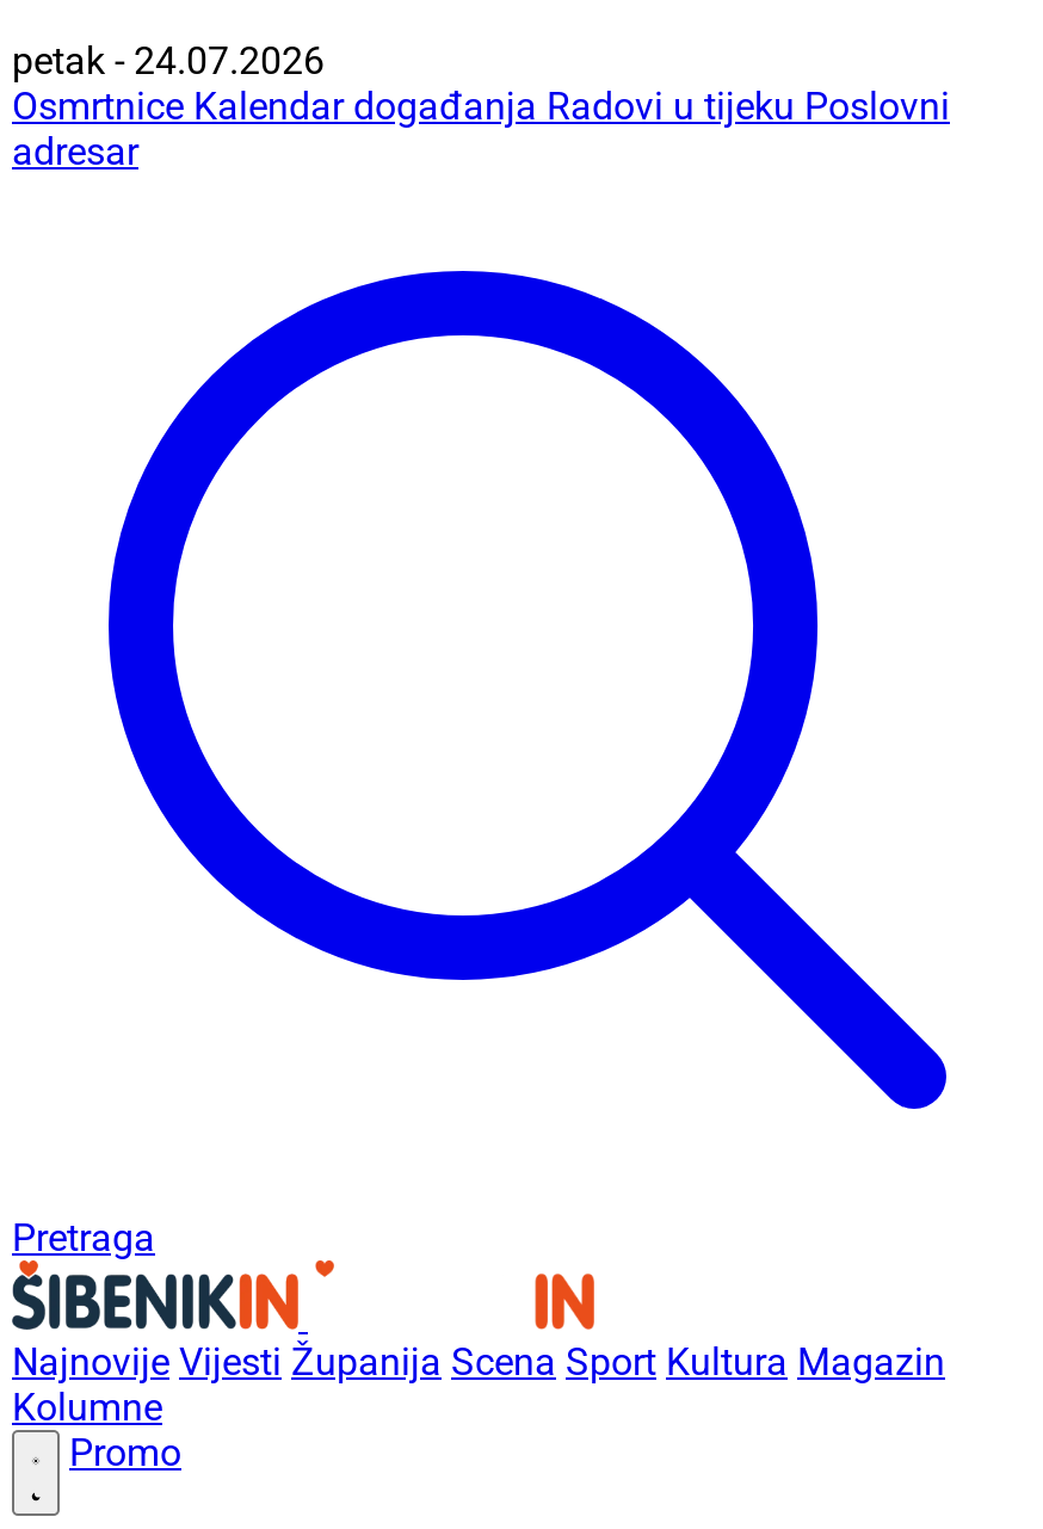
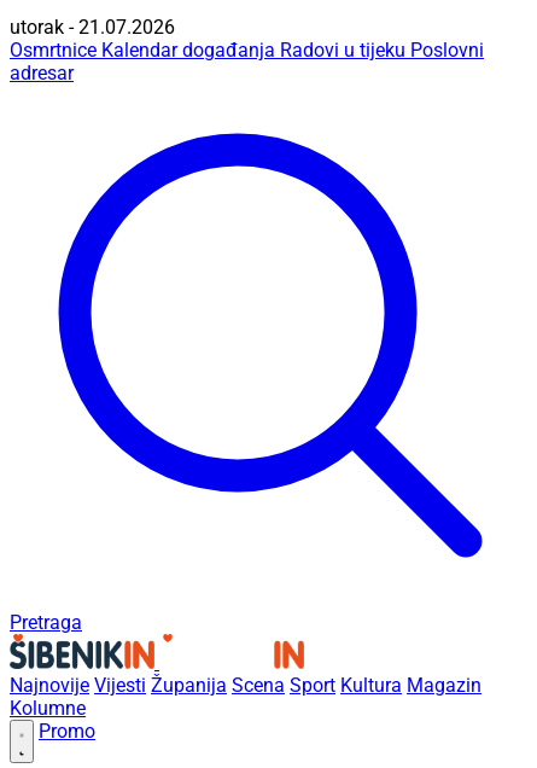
[12,38,325,84] petak - 24.07.2026 -> [10,16,175,39] utorak - 21.07.2026

